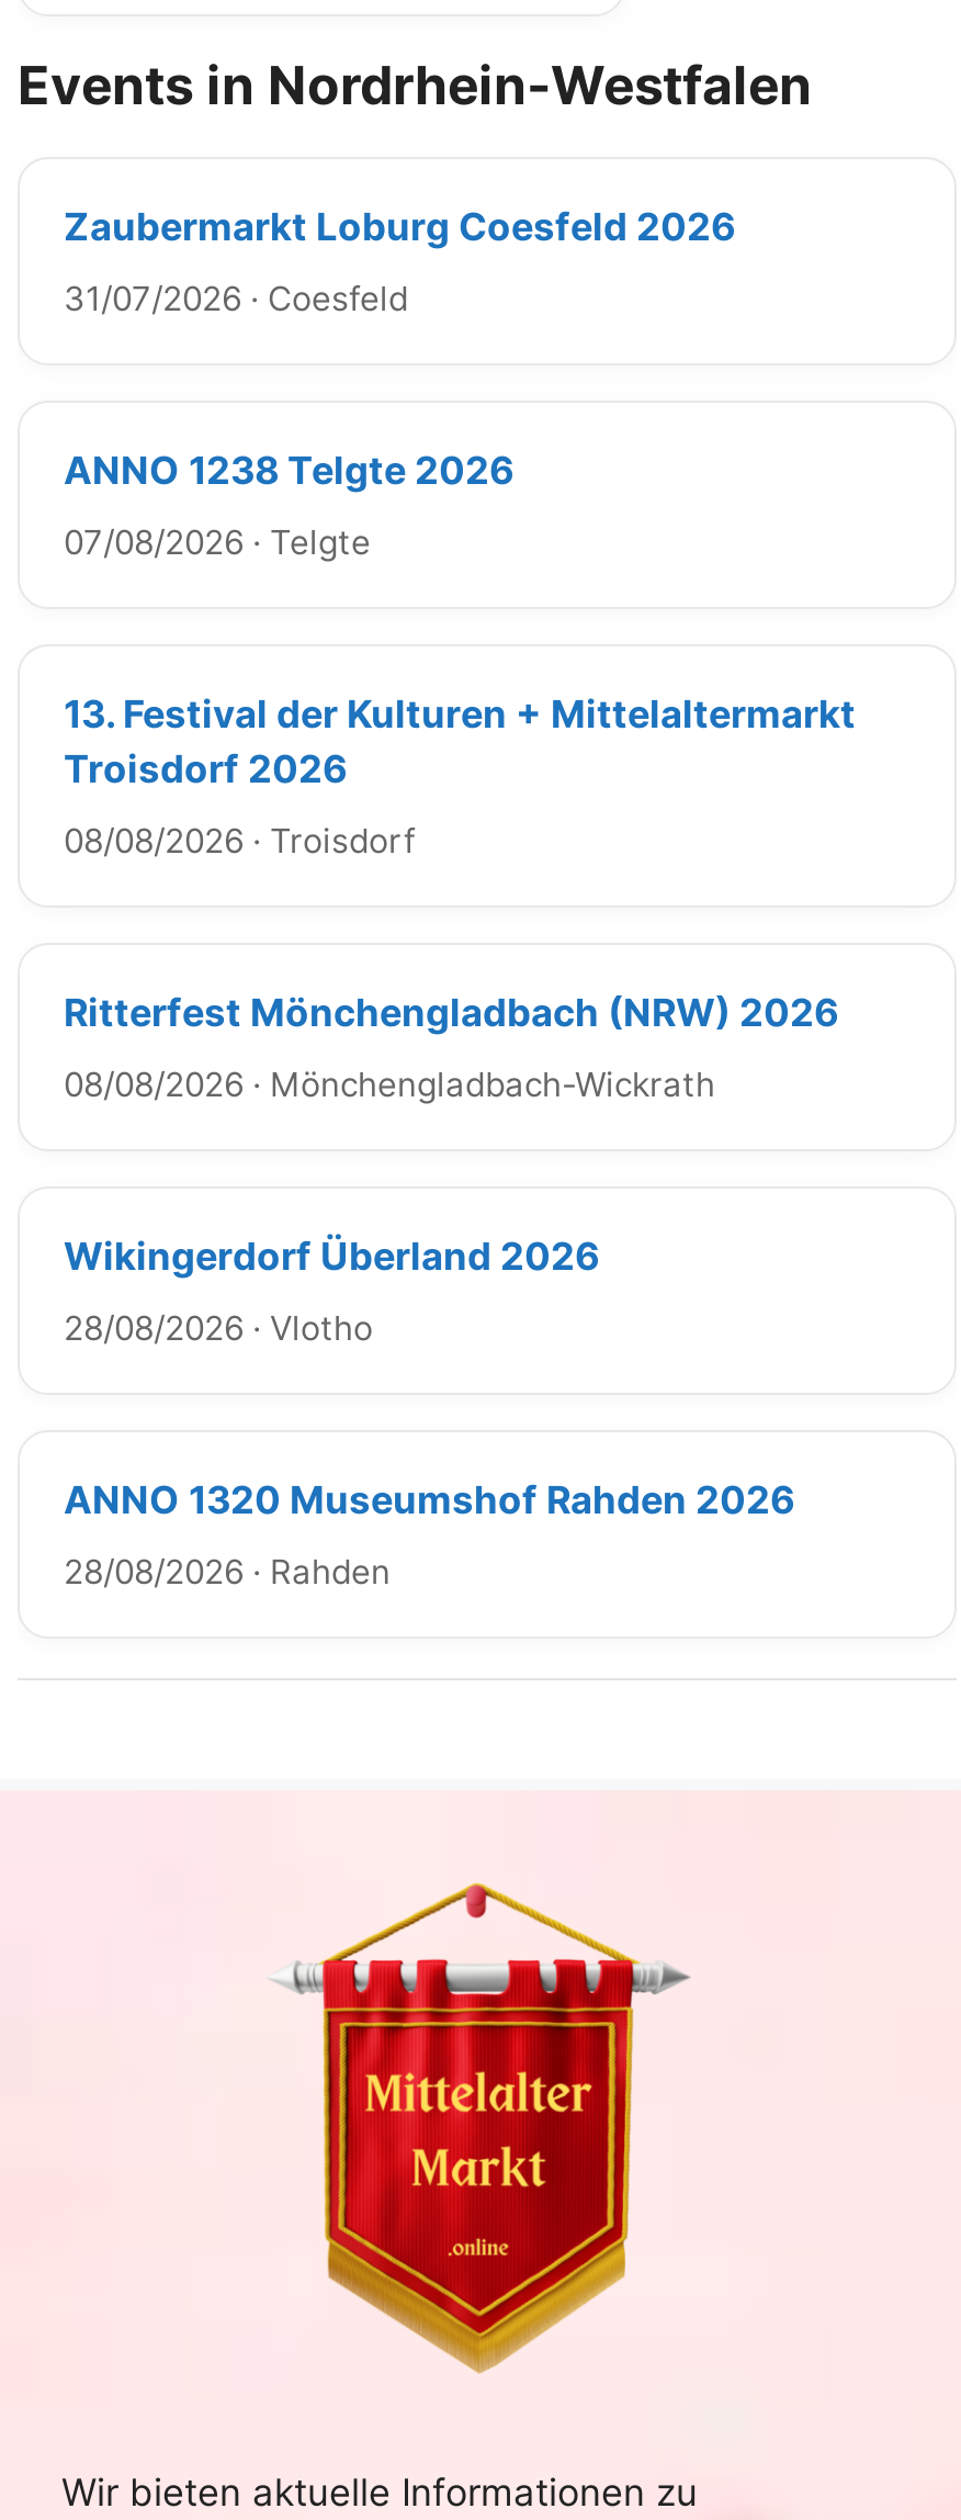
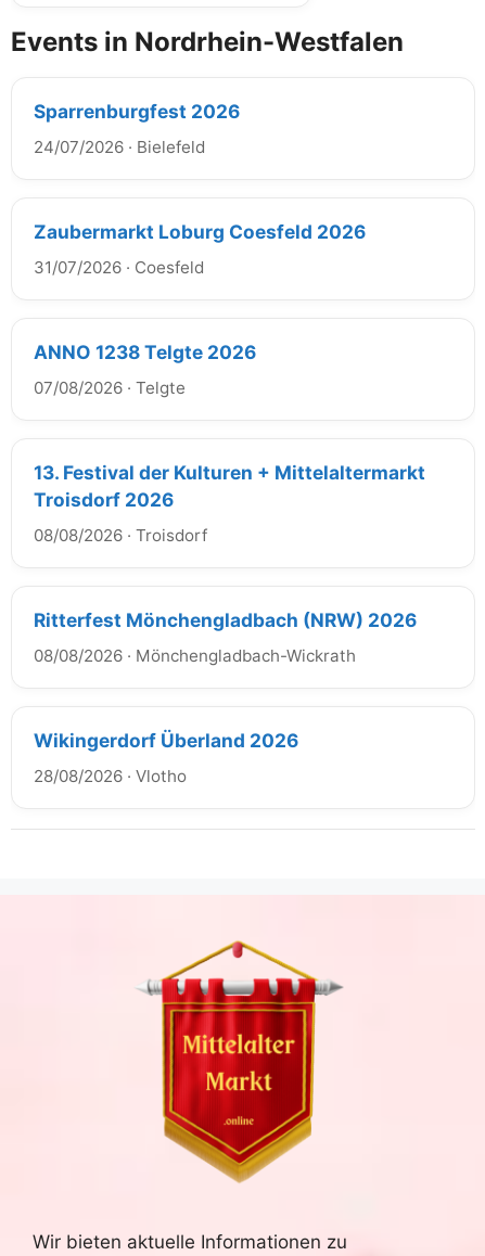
none -> [34,100,240,158] Sparrenburgfest 2026 | 24/07/2026 · Bielefeld
moved [64,203,856,1348] -> [34,221,425,787]: Zaubermarkt Loburg Coesfeld 2026 | 31/07/2026 · Coesfeld | ANNO 1238 Telgte 2026 | ... | Wikingerdorf Überland 2026 | 28/08/2026 · Vlotho
[64,1476,794,1592] ANNO 1320 Museumshof Rahden 2026 | 28/08/2026 · Rahden -> none

